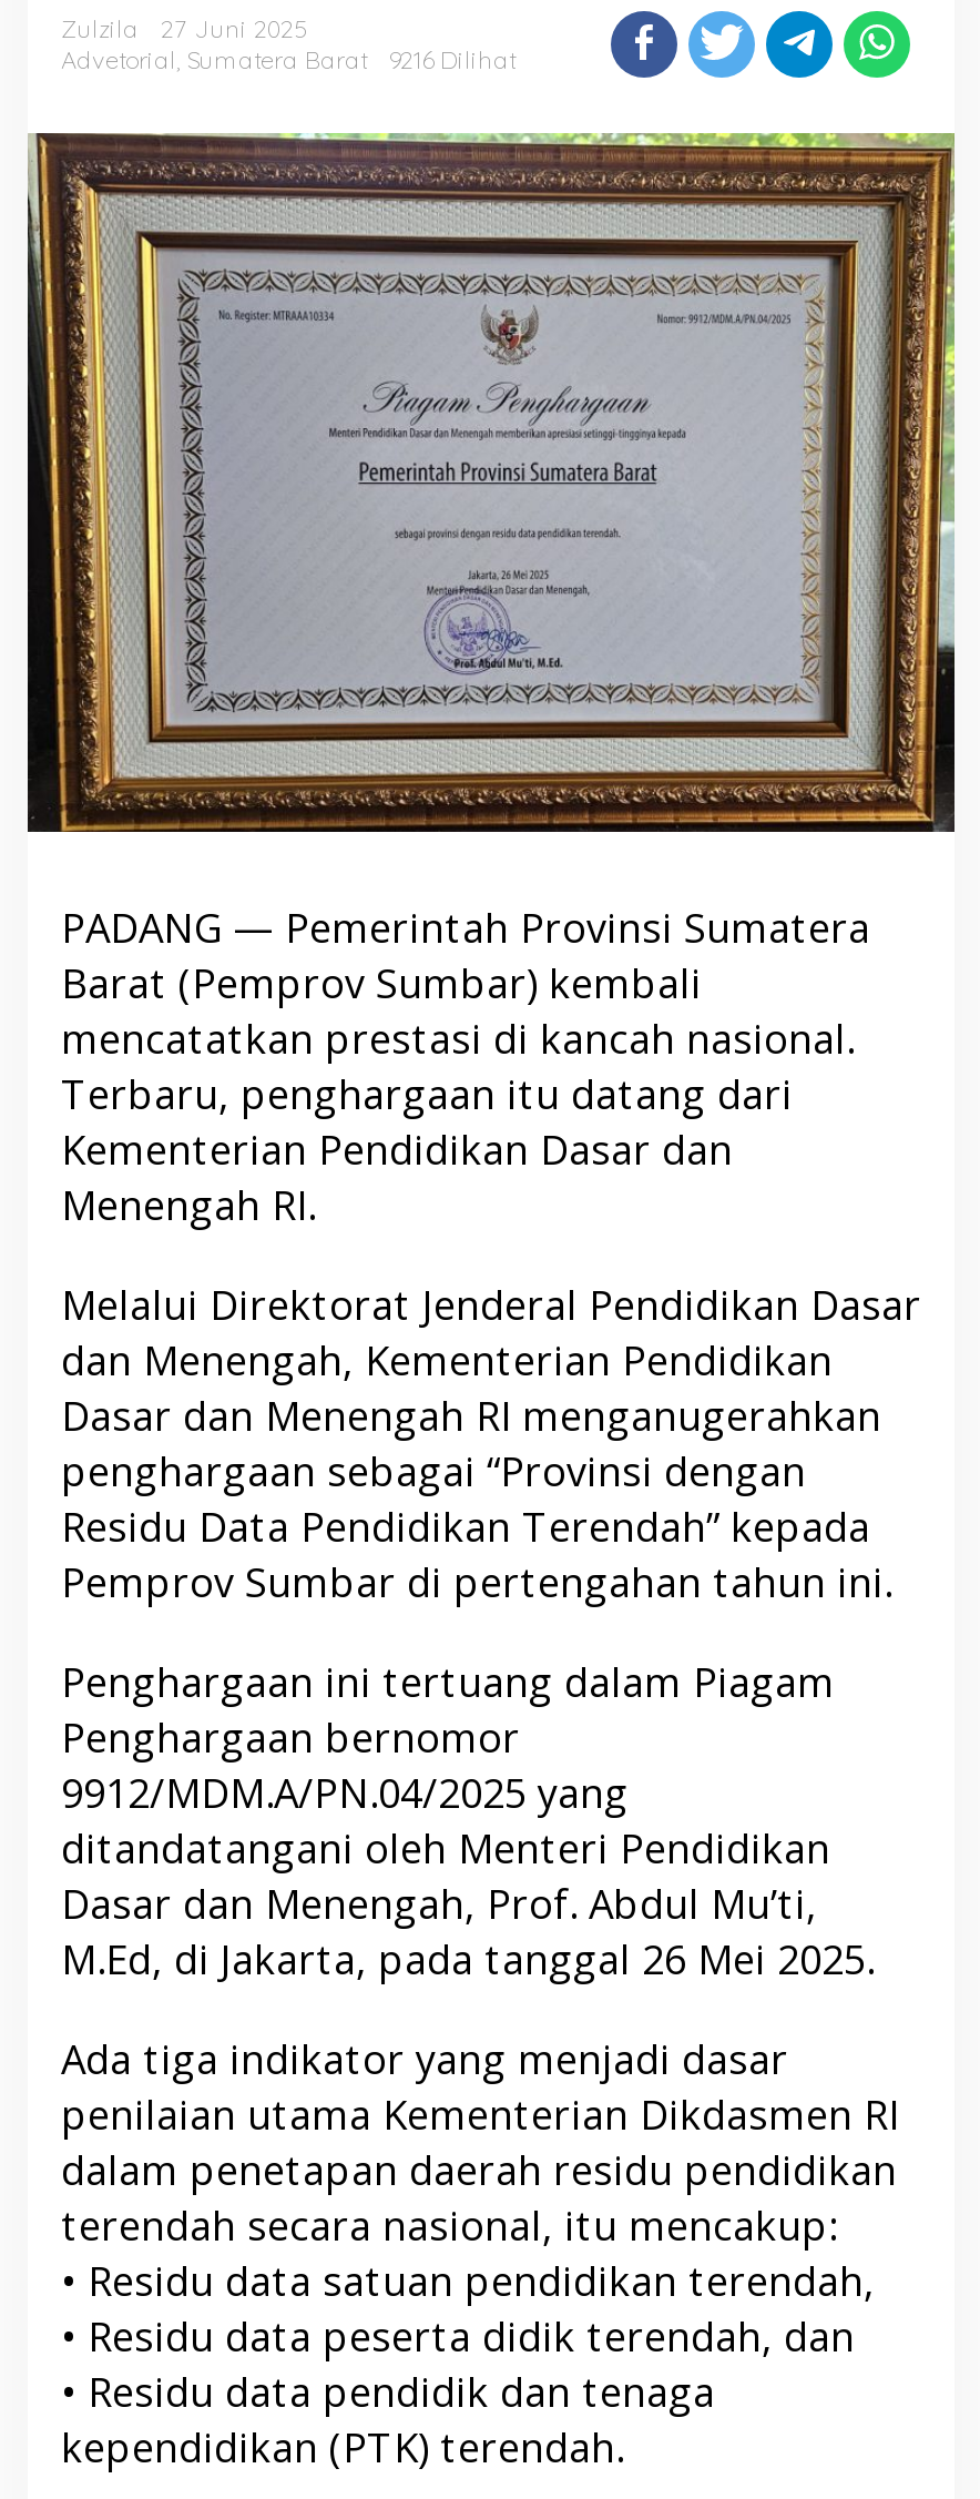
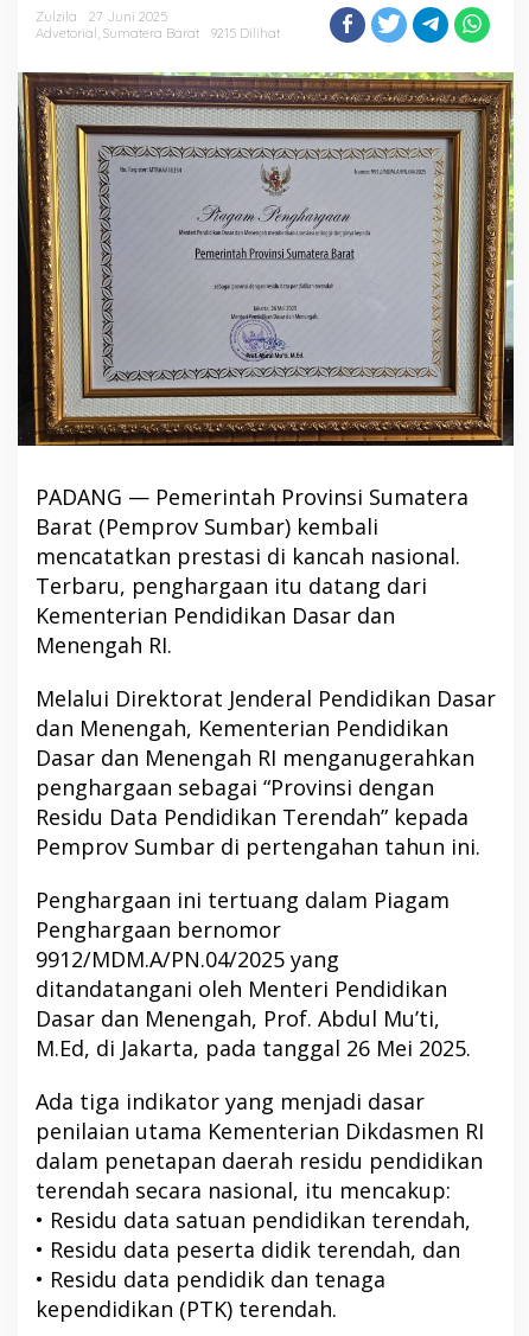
[61,44,515,75] Advetorial, Sumatera Barat 9216 Dilihat -> [36,25,280,41] Advetorial, Sumatera Barat 9215 Dilihat

